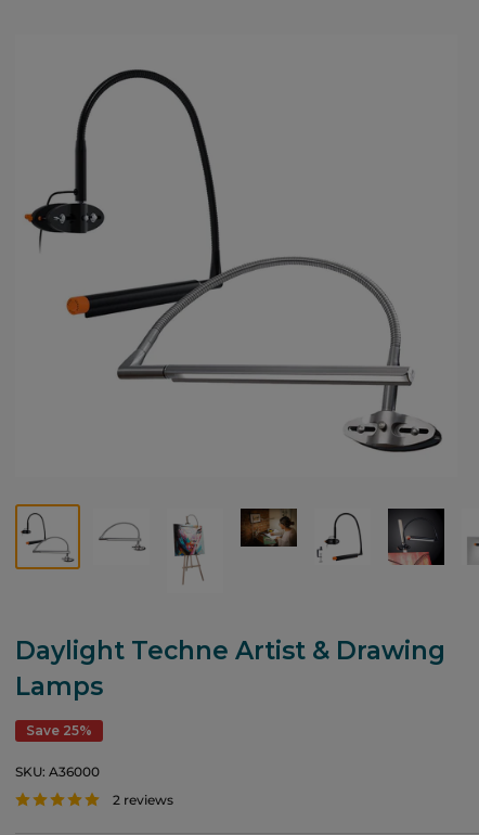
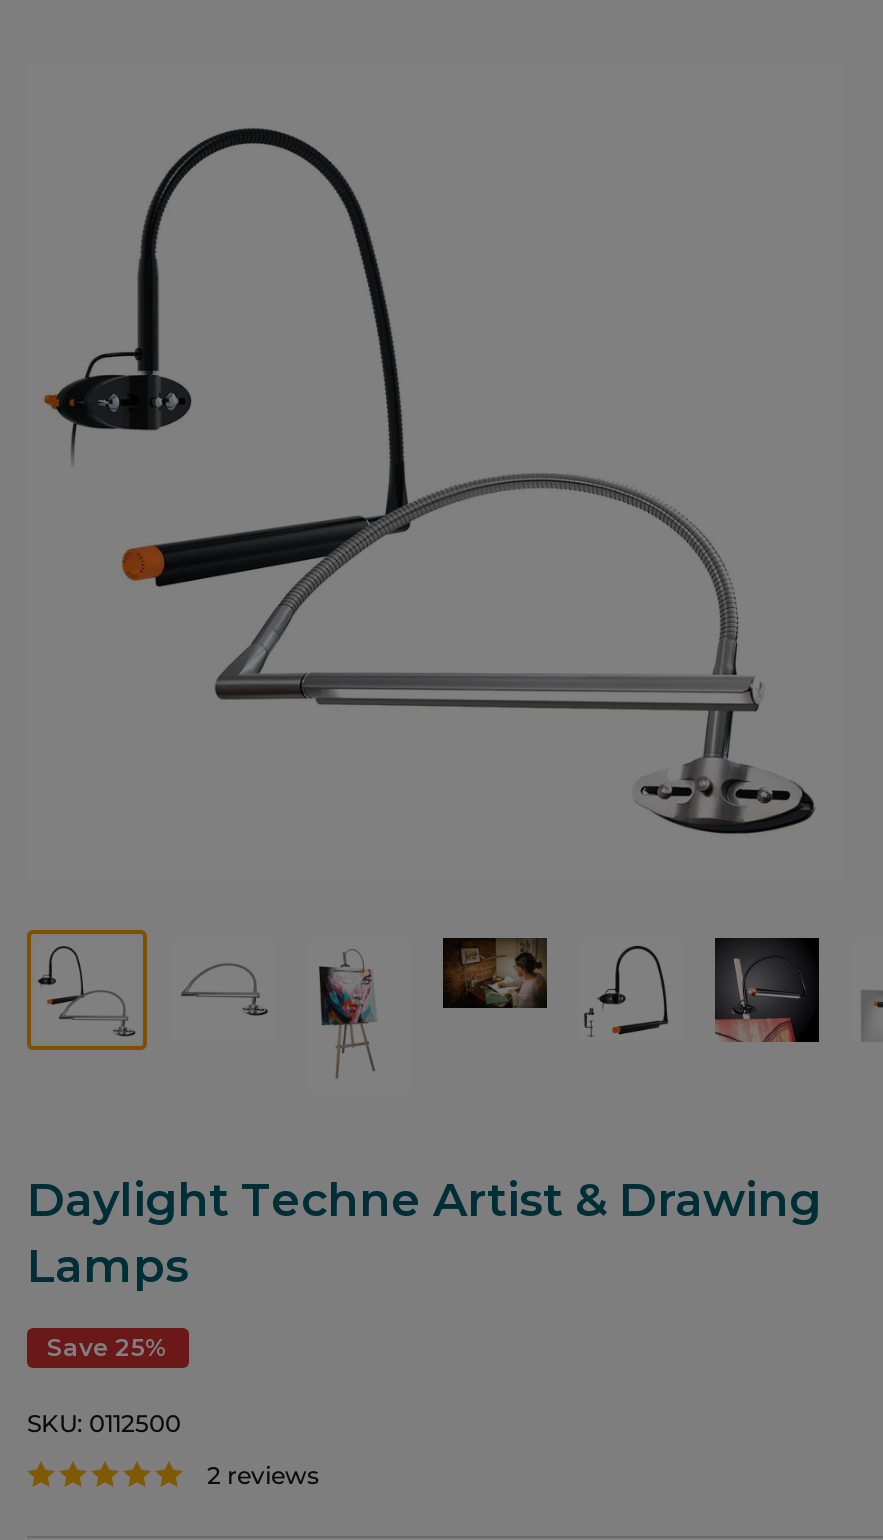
[15,764,100,780] SKU: A36000 -> [27,1409,181,1439] SKU: 0112500

